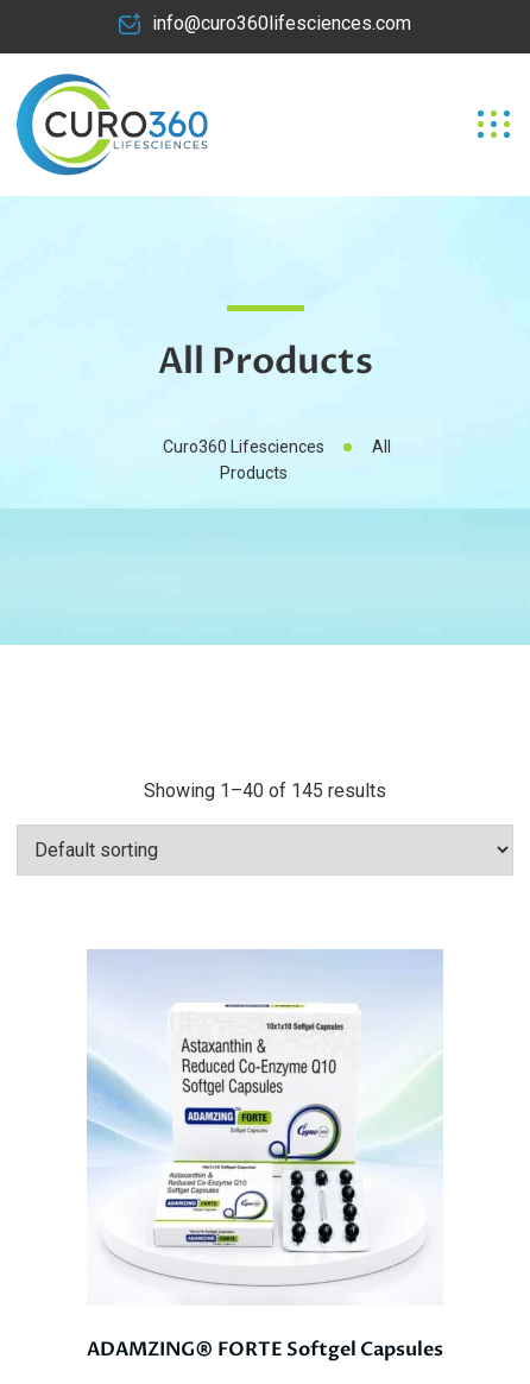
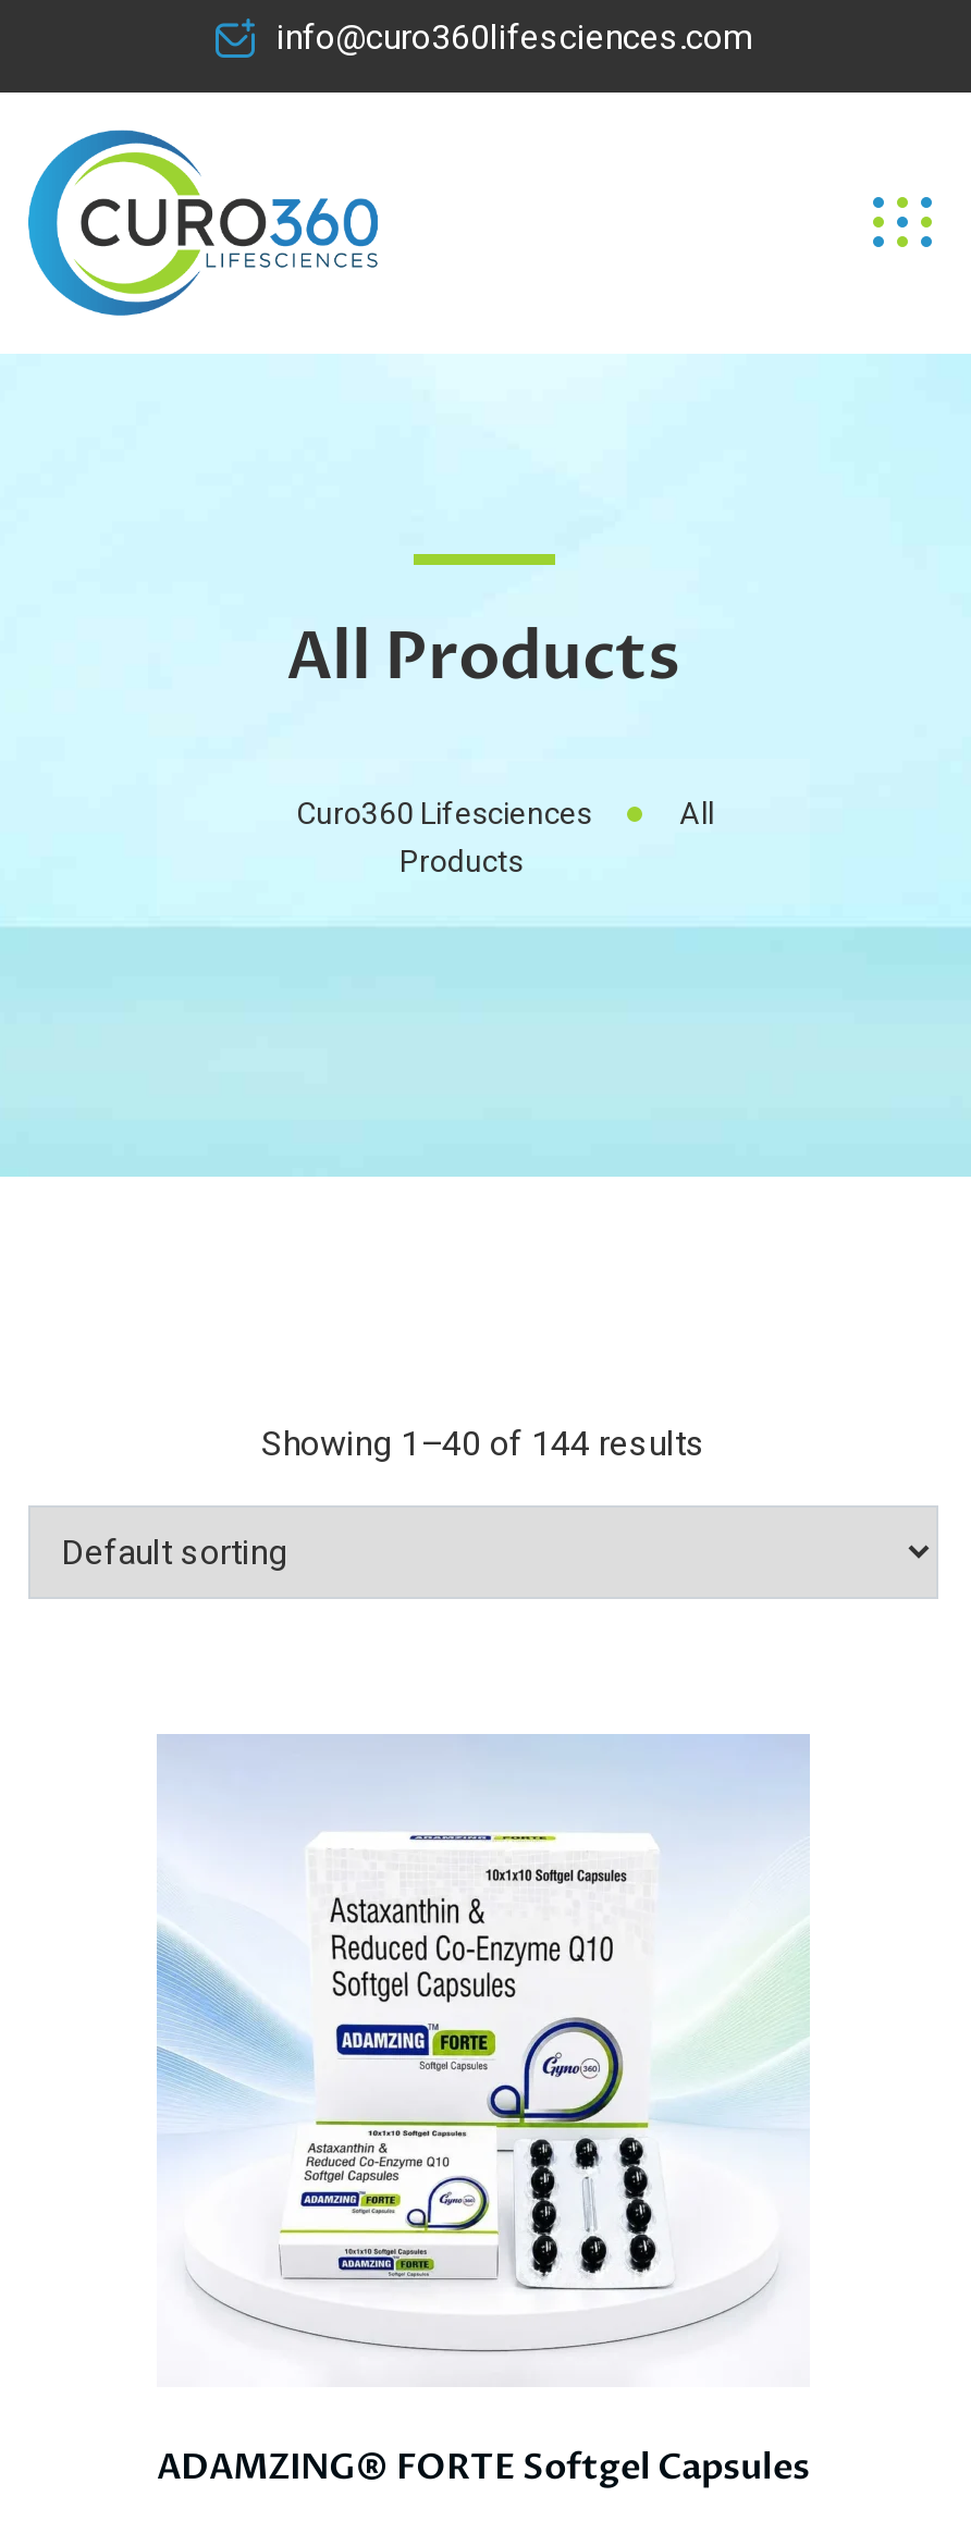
[144,779,386,802] Showing 1–40 of 145 results -> [261,1423,705,1464] Showing 1–40 of 144 results

